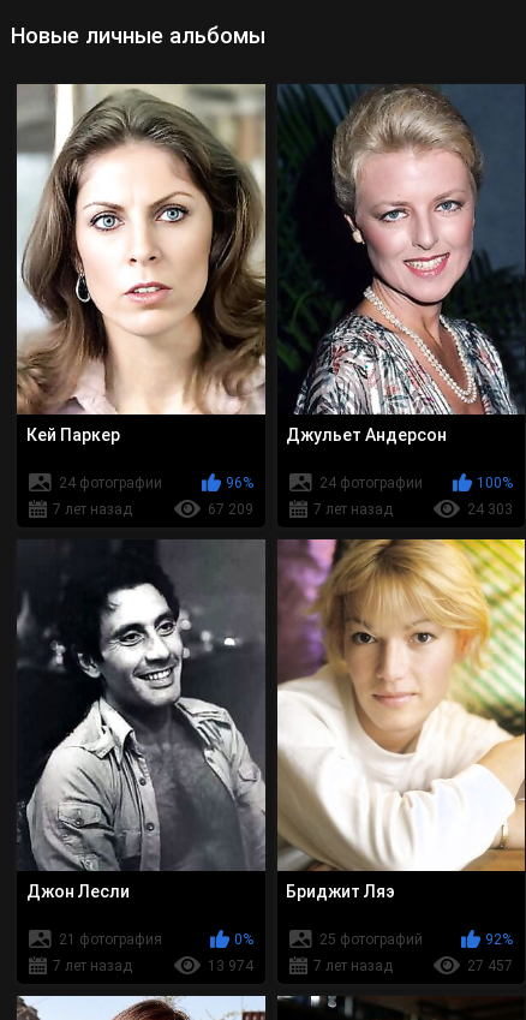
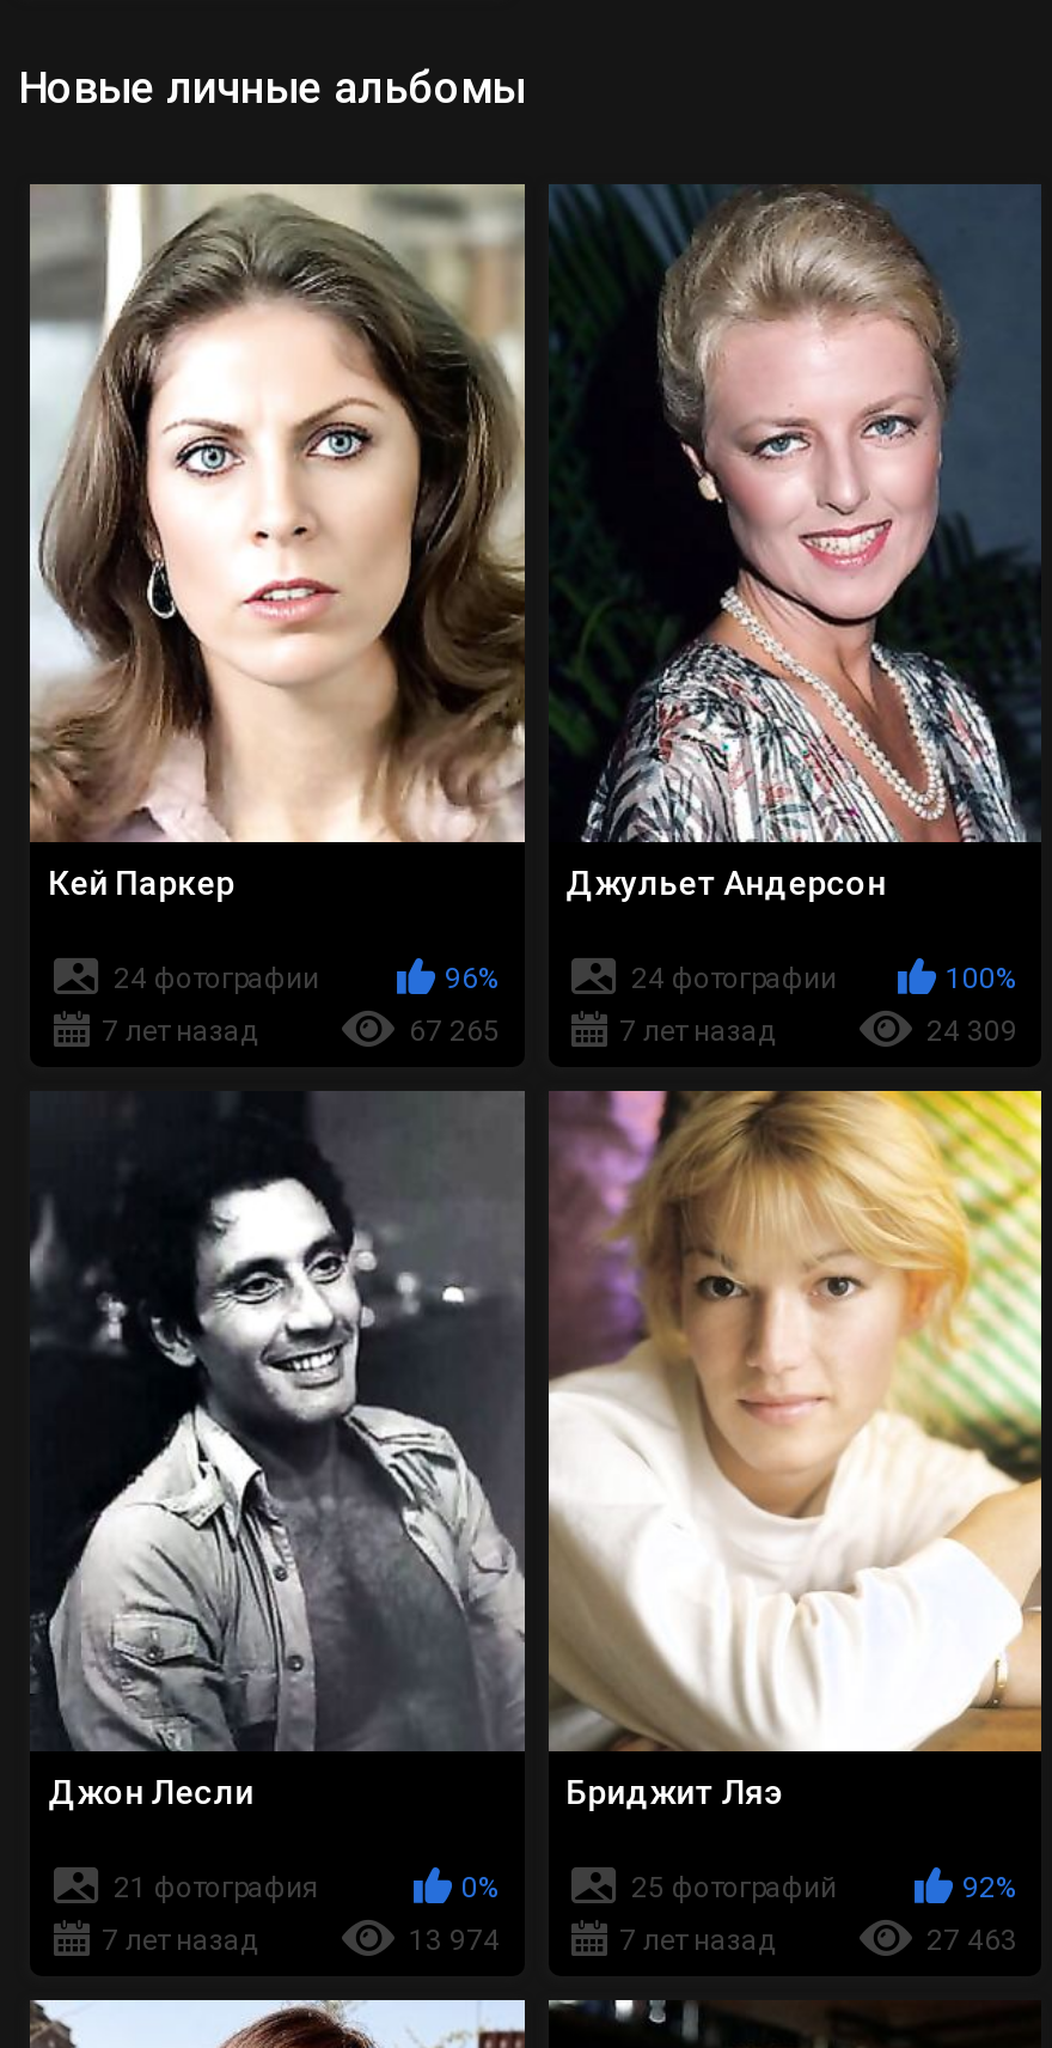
[207,501,253,518] 67 209 -> [409,1015,500,1049] 67 265
[467,501,513,518] 24 303 -> [926,1015,1017,1049] 24 309
[467,958,513,974] 27 457 -> [926,1924,1017,1957] 27 463

